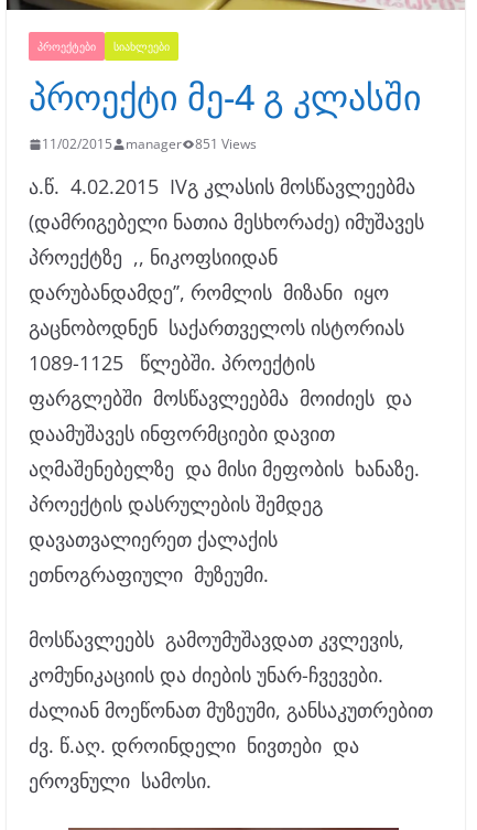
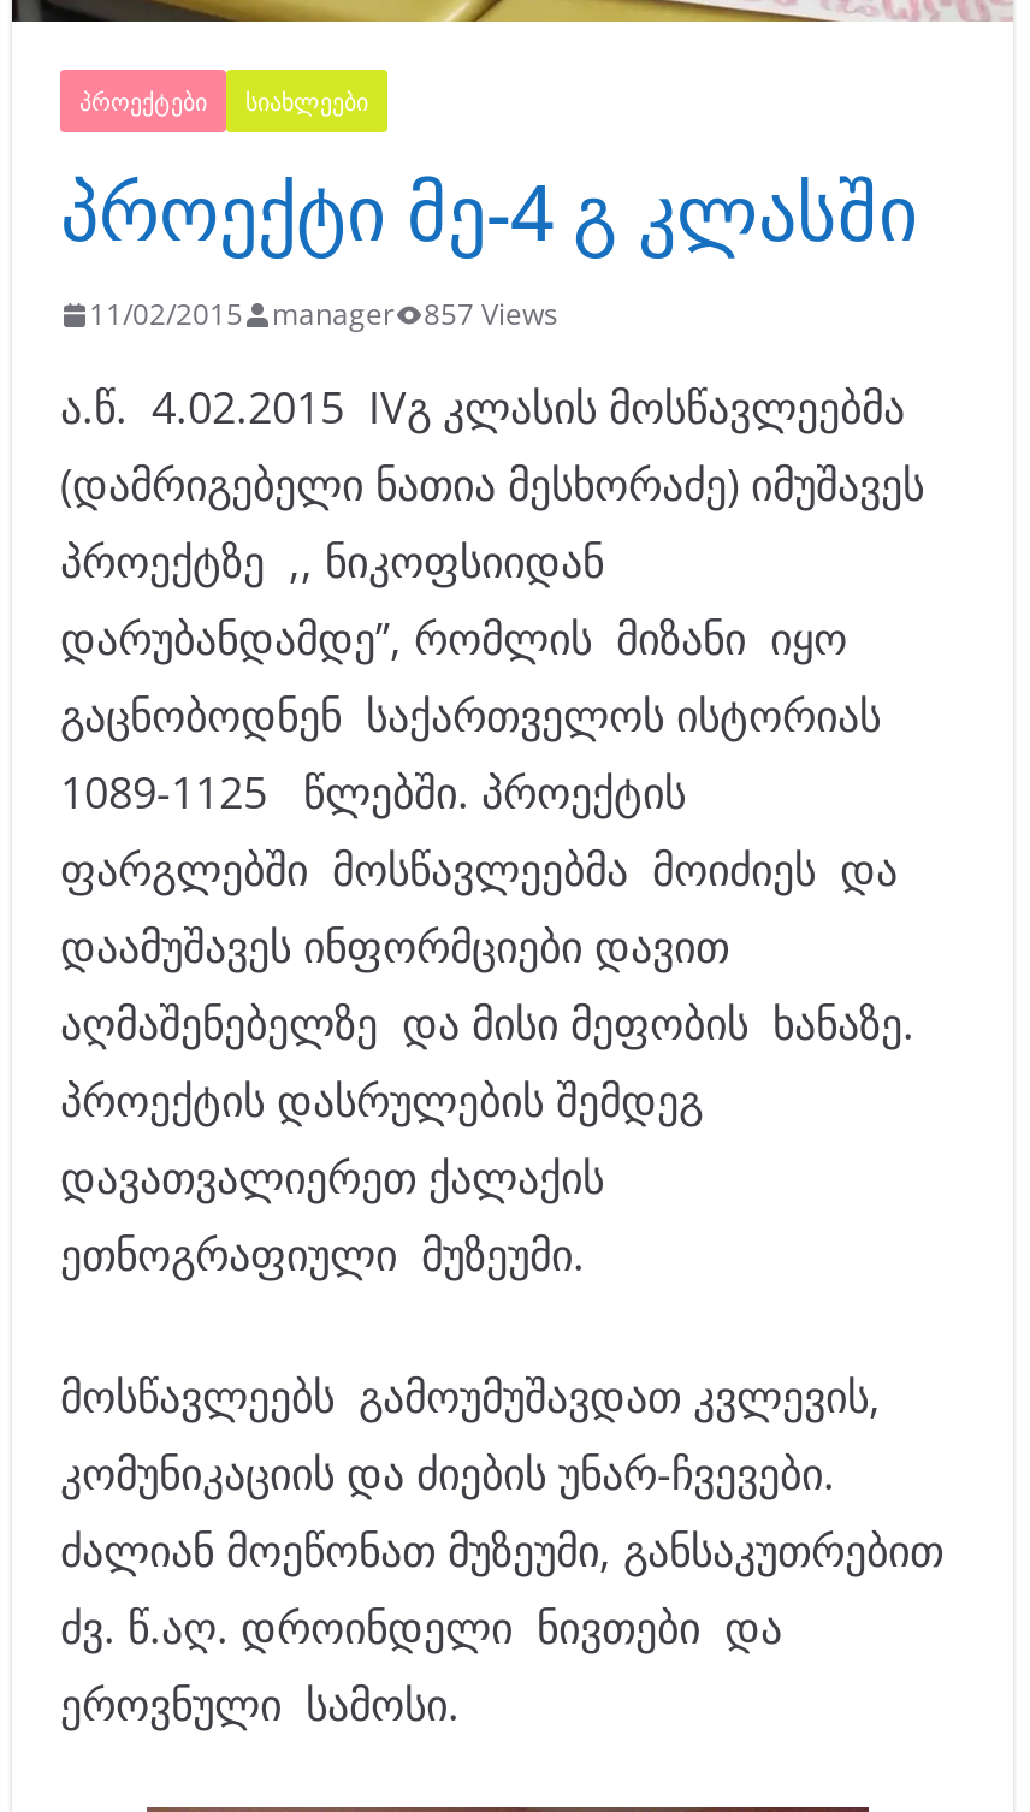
[42,135,257,154] 11/02/2015 manager 851 Views -> [89,295,558,335] 11/02/2015 manager 857 Views

